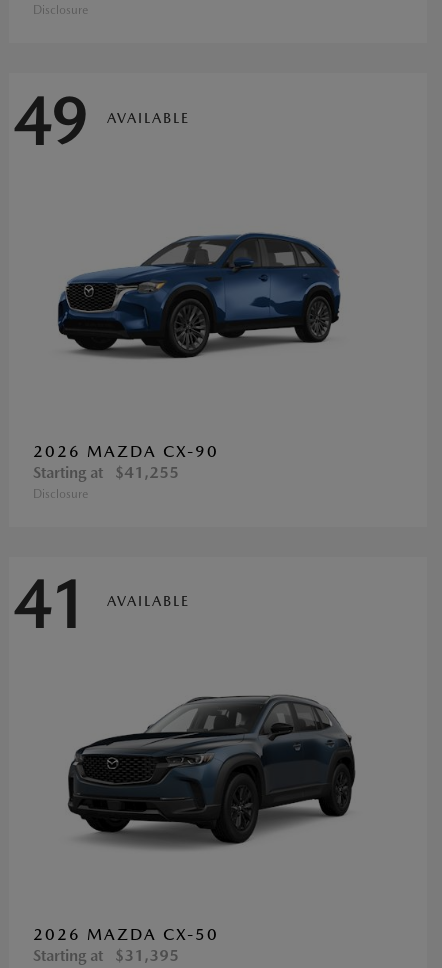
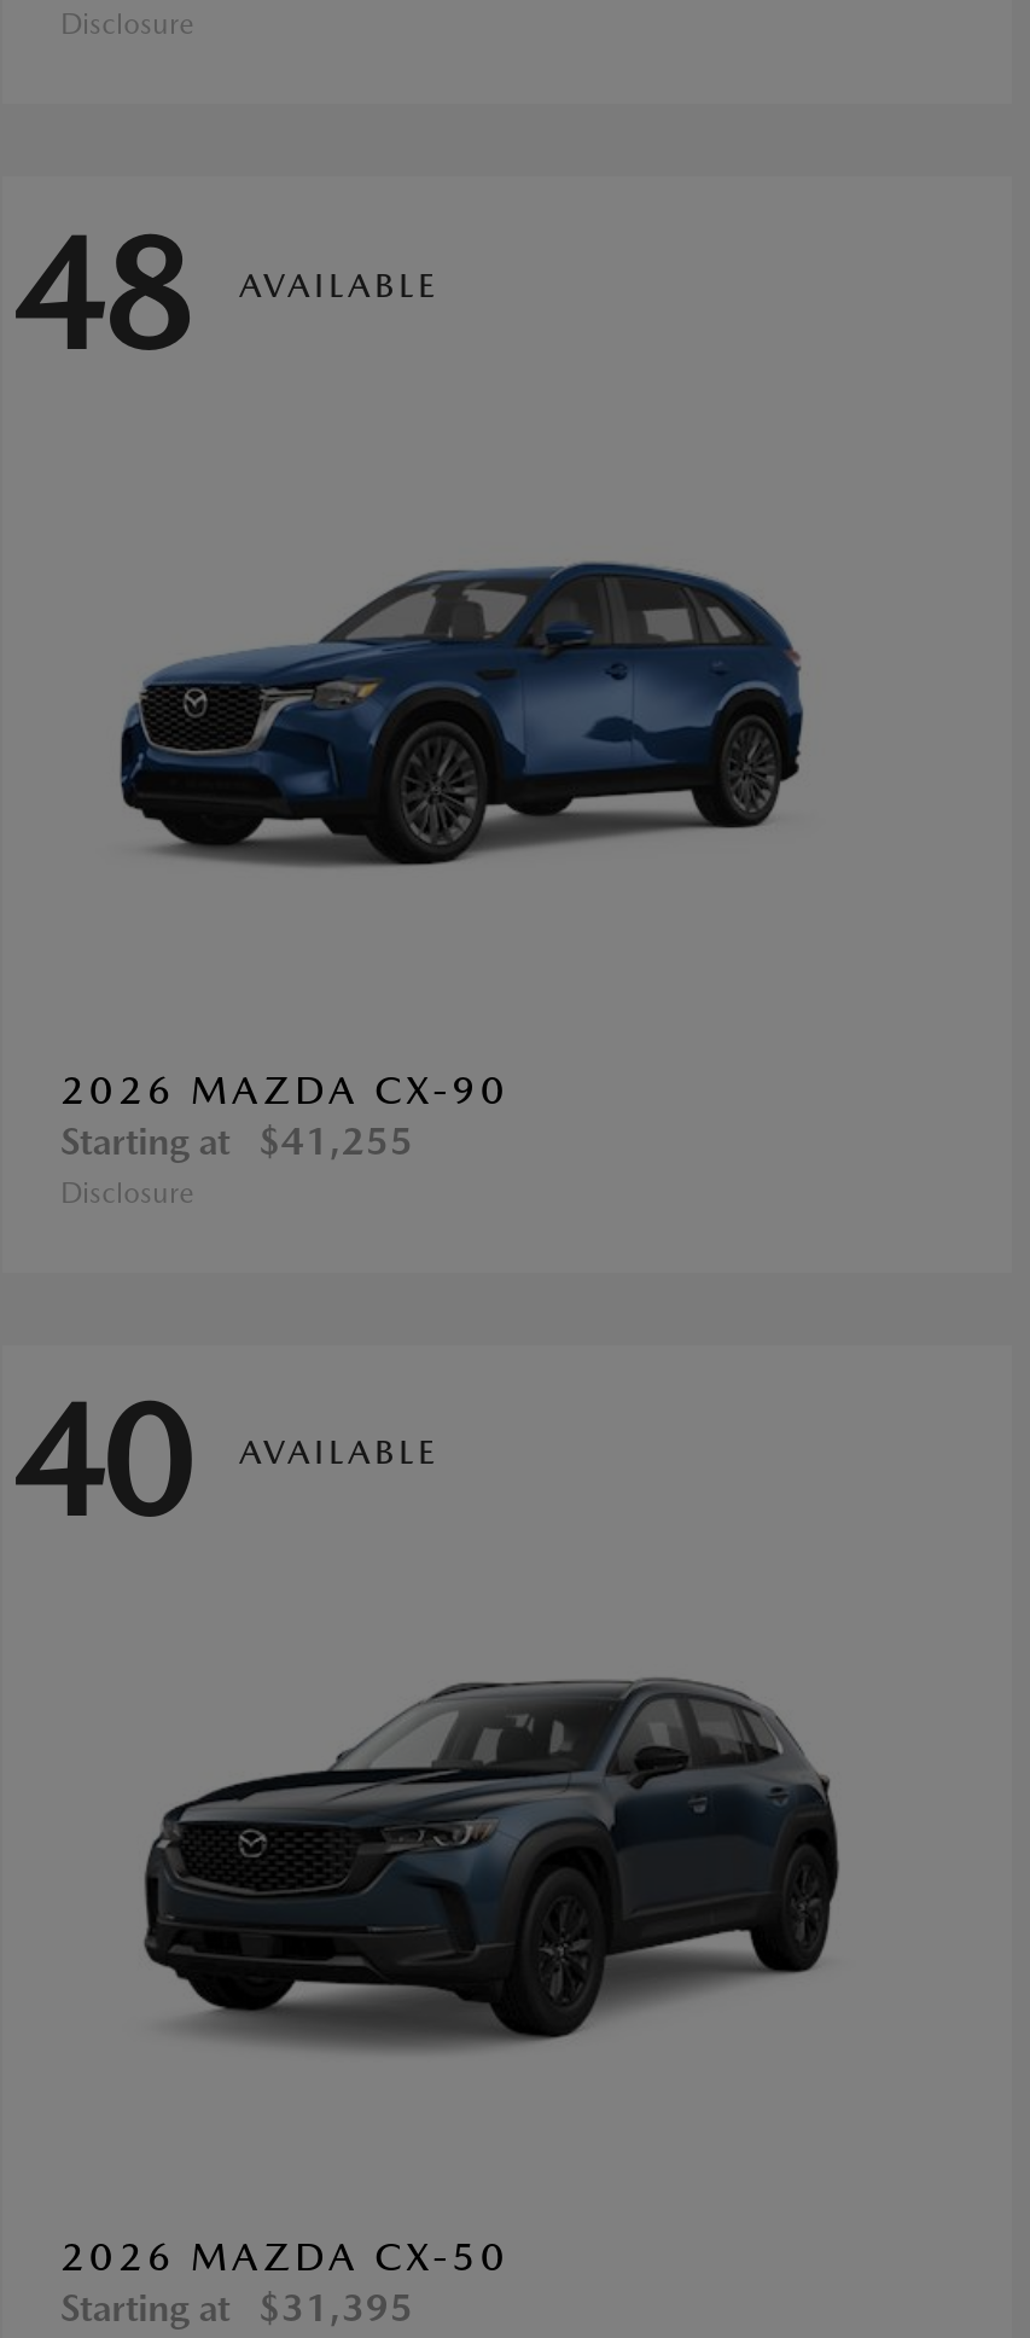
[13,83,190,160] 49 AVAILABLE -> [12,200,440,386] 48 AVAILABLE
[13,566,190,643] 41 AVAILABLE -> [12,1367,440,1553] 40 AVAILABLE

